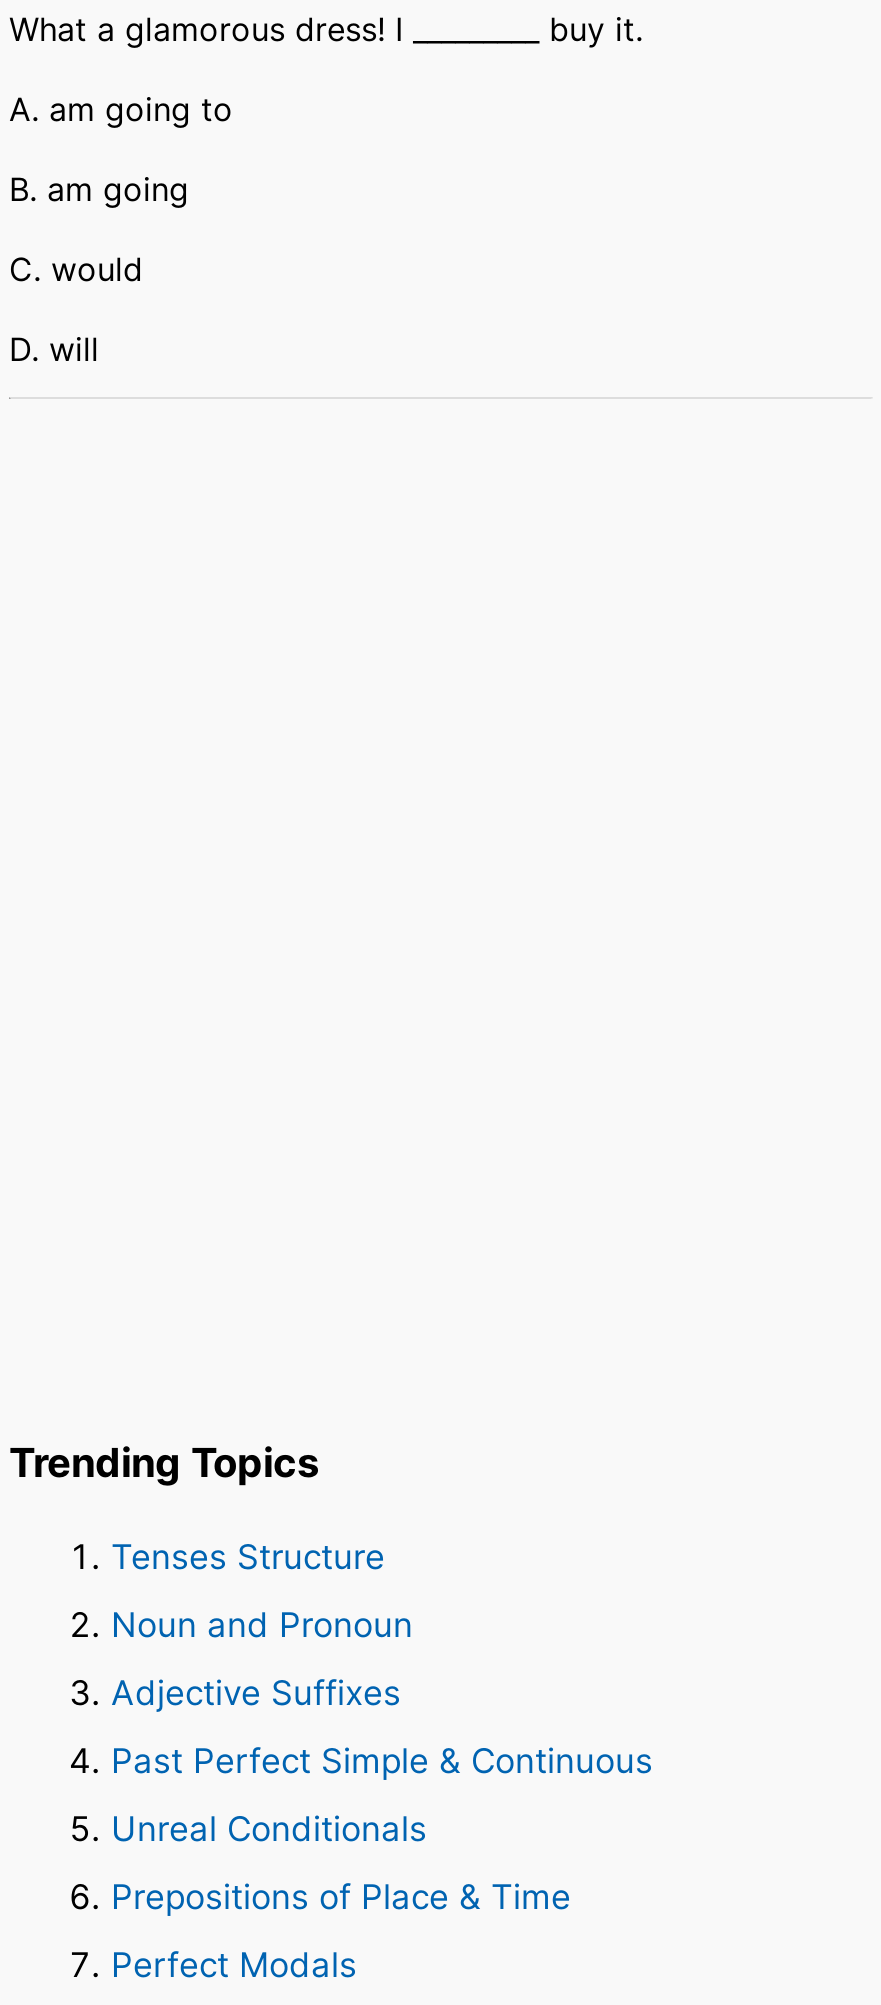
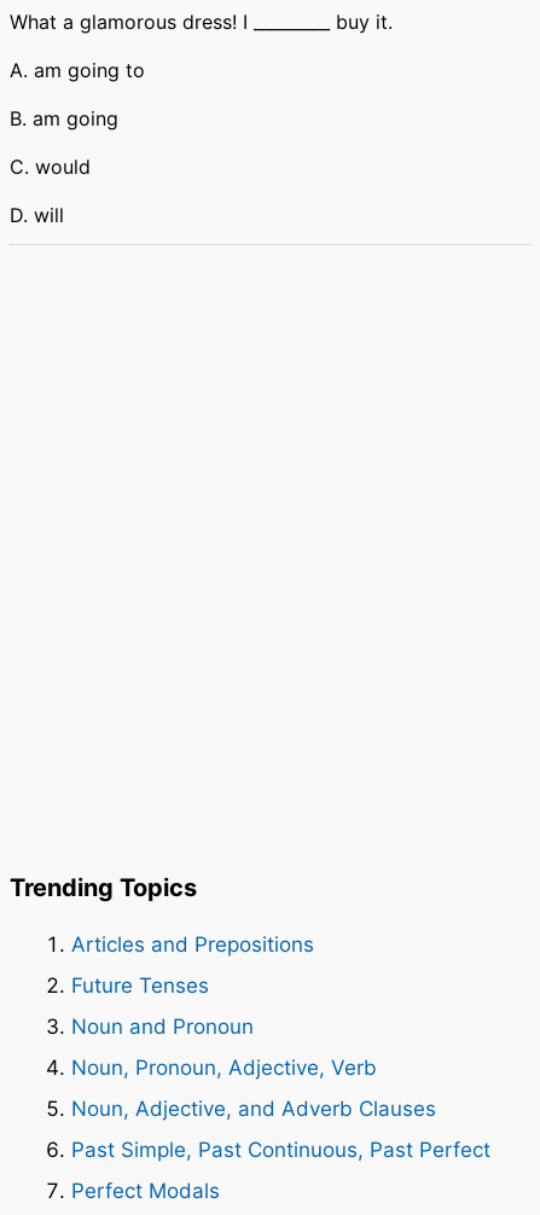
[111,1537,385,1577] Tenses Structure -> [71,932,314,998] Articles and Prepositions | Future Tenses
moved [111,1605,413,1645] -> [71,1015,254,1039]: Noun and Pronoun
[111,1673,653,1917] Adjective Suffixes | Past Perfect Simple & Continuous | Unreal Conditionals | Prepositions of Place & Time -> [71,1056,490,1162] Noun, Pronoun, Adjective, Verb | Noun, Adjective, and Adverb Clauses | Past Simple, Past Continuous, Past Perfect

